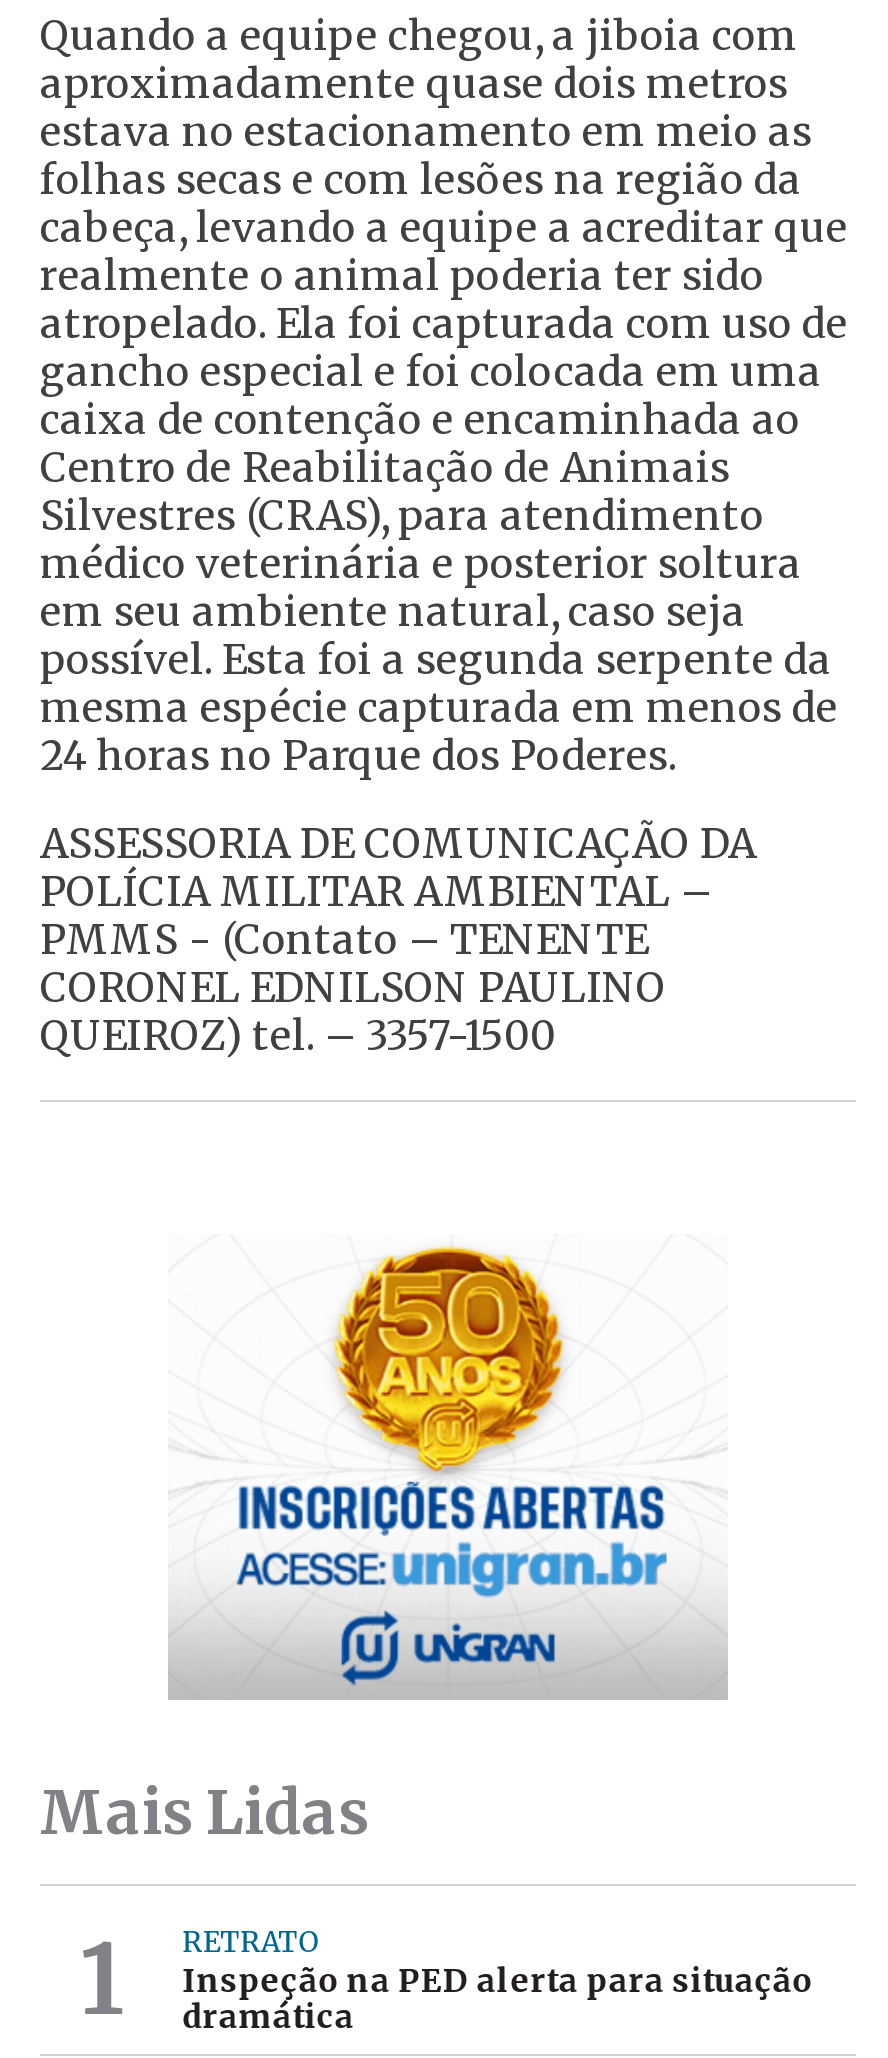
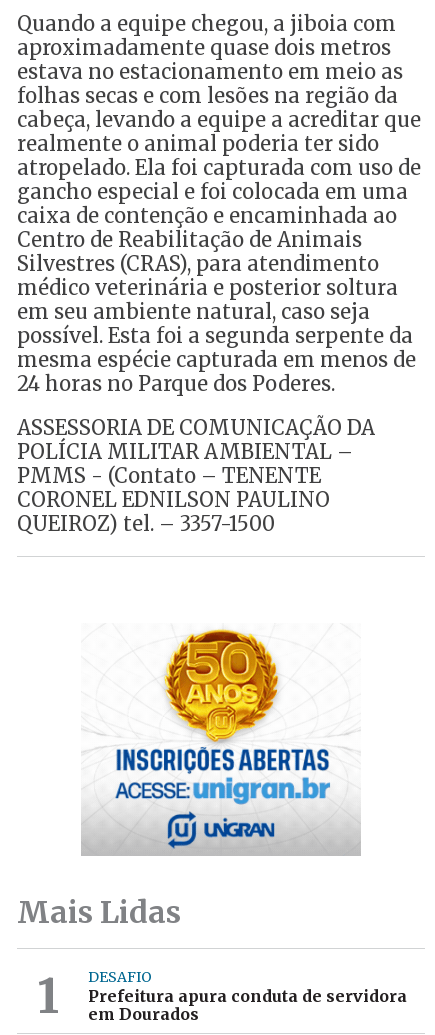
[182,1924,812,2036] RETRATO | Inspeção na PED alerta para situação | dramática -> [88,968,407,1024] DESAFIO | Prefeitura apura conduta de servidora | em Dourados

